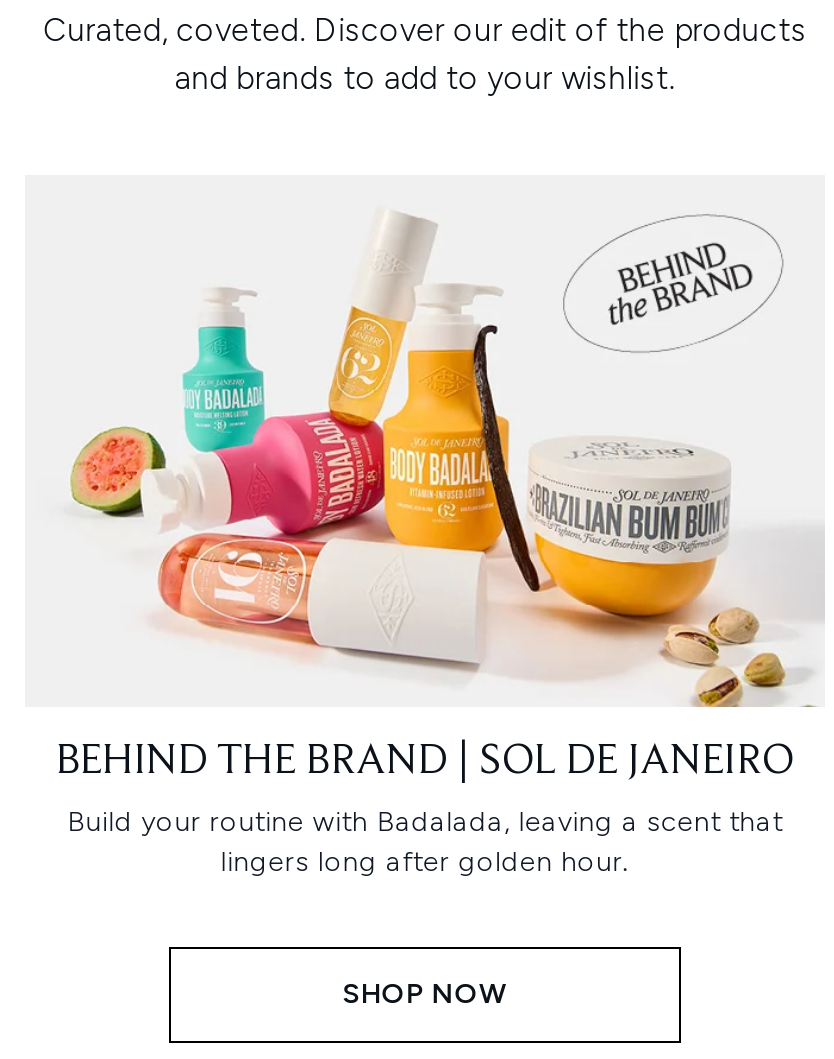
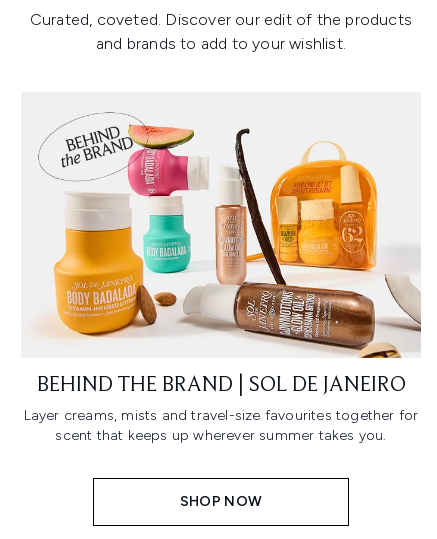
[69,213,825,709] [image] -> [38,112,422,359] [image]
[67,805,783,879] Build your routine with Badalada, leaving a scent that | lingers long after golden hour. -> [24,407,418,444] Layer creams, mists and travel-size favourites together for | scent that keeps up wherever summer takes you.

